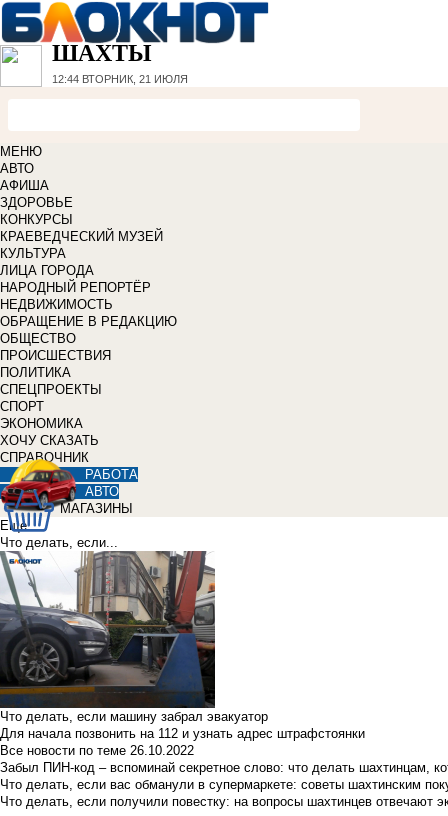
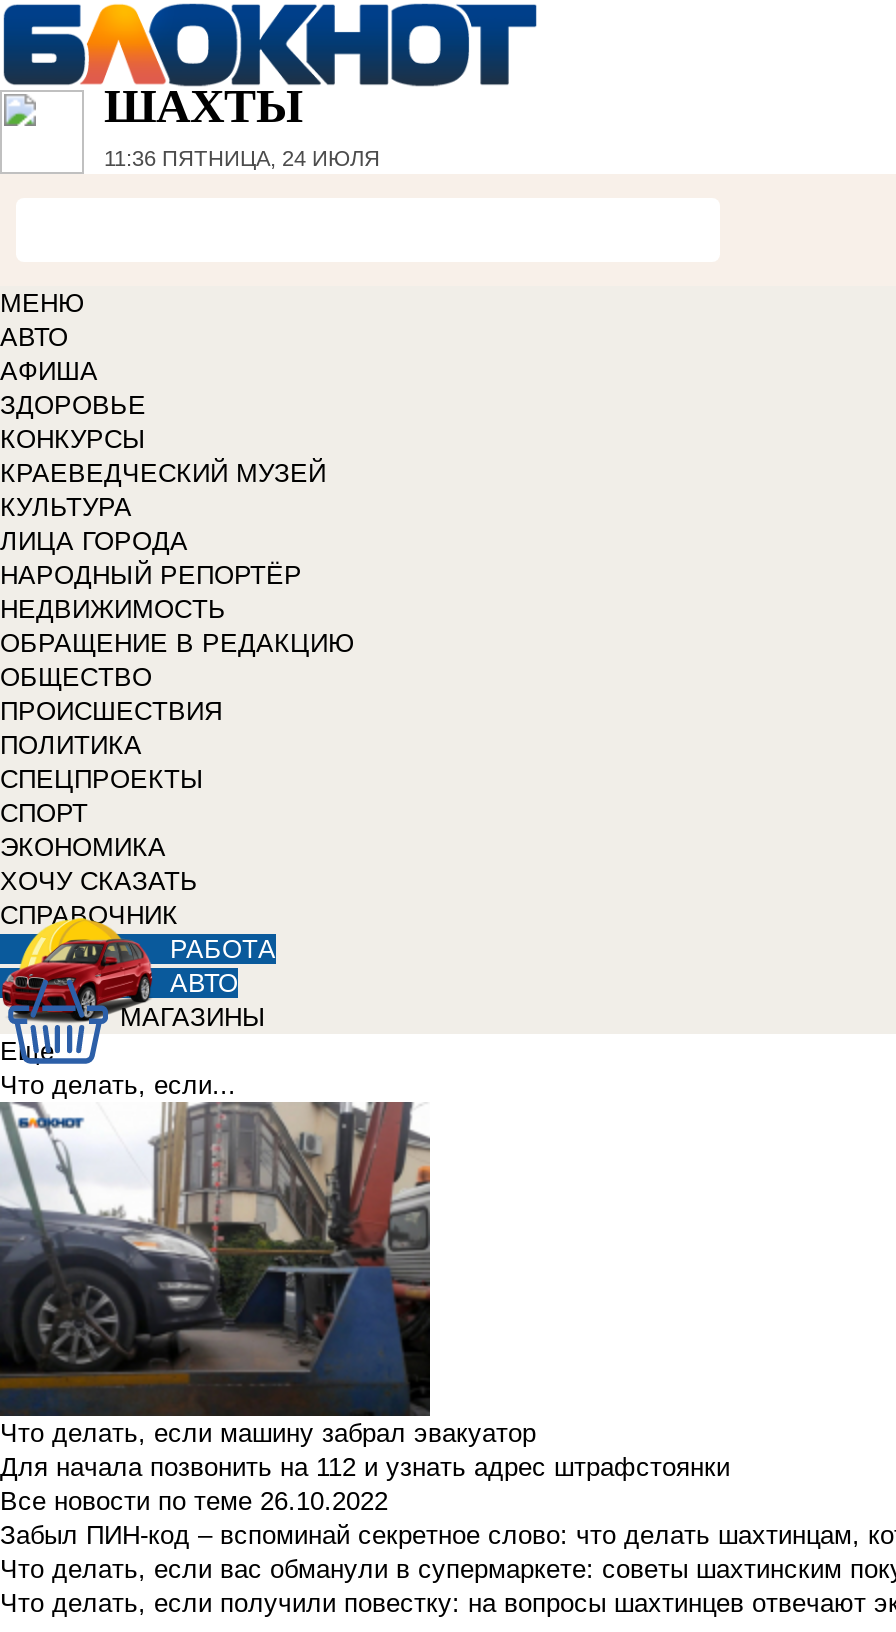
[52,73,188,85] 12:44 ВТОРНИК, 21 ИЮЛЯ -> [104,147,380,171] 11:36 ПЯТНИЦА, 24 ИЮЛЯ

